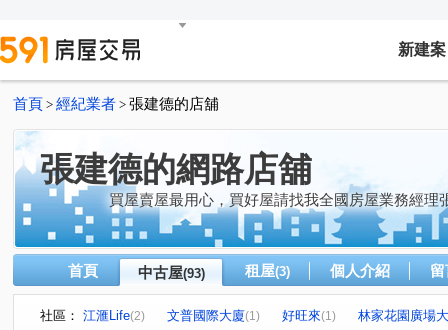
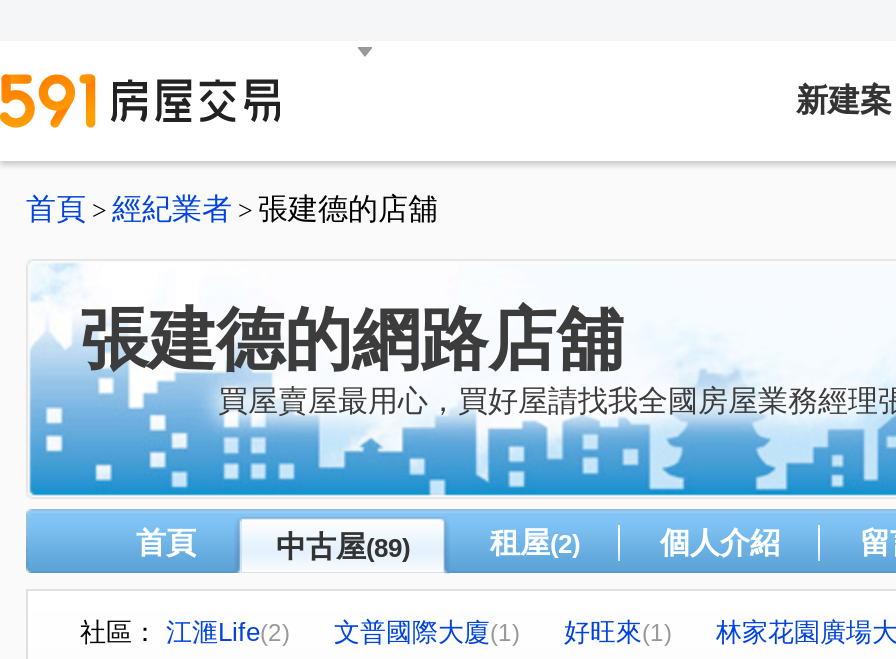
[138,264,205,281] 中古屋(93) -> [276,529,410,563] 中古屋(89)
[245,262,290,279] 租屋(3) -> [490,525,580,559] 租屋(2)

